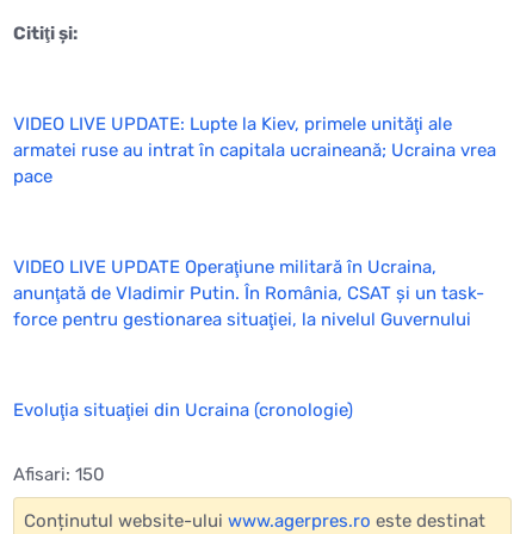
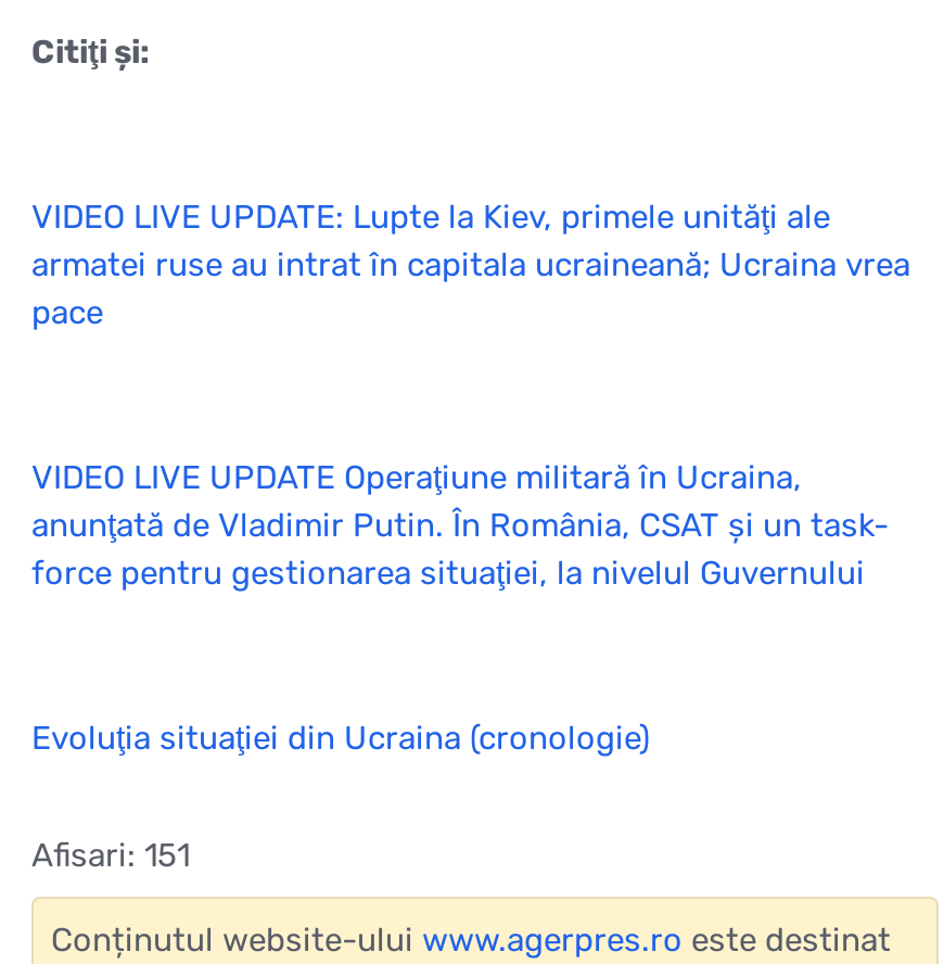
[13,463,105,485] Afisari: 150 -> [31,835,190,875] Afisari: 151

